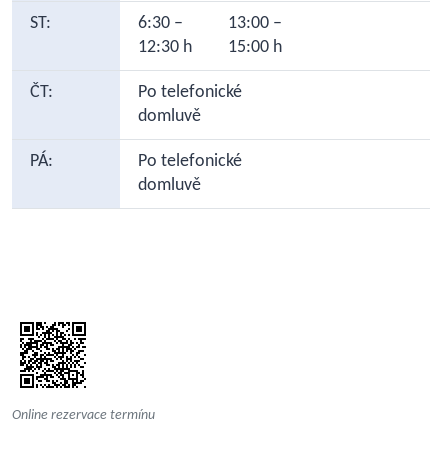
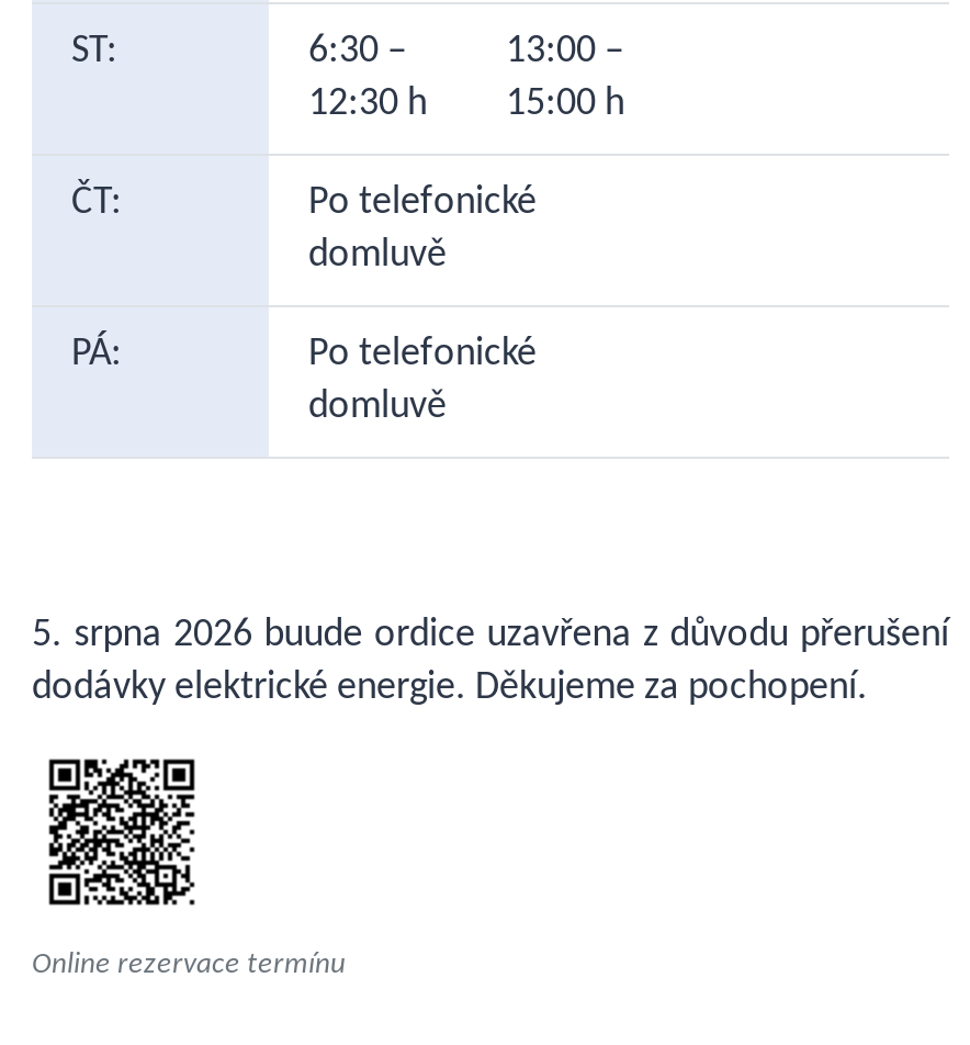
none -> [32,615,949,709] 5. srpna 2026 buude ordice uzavřena z důvodu přerušení | dodávky elektrické energie. Děkujeme za pochopení.

